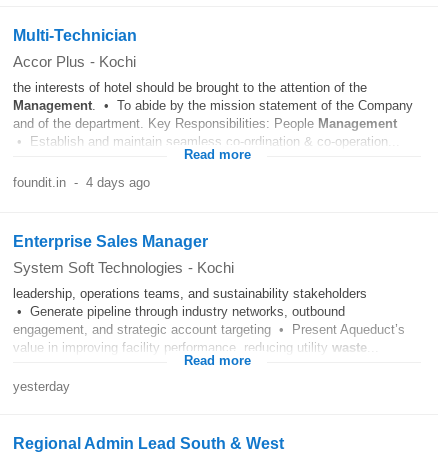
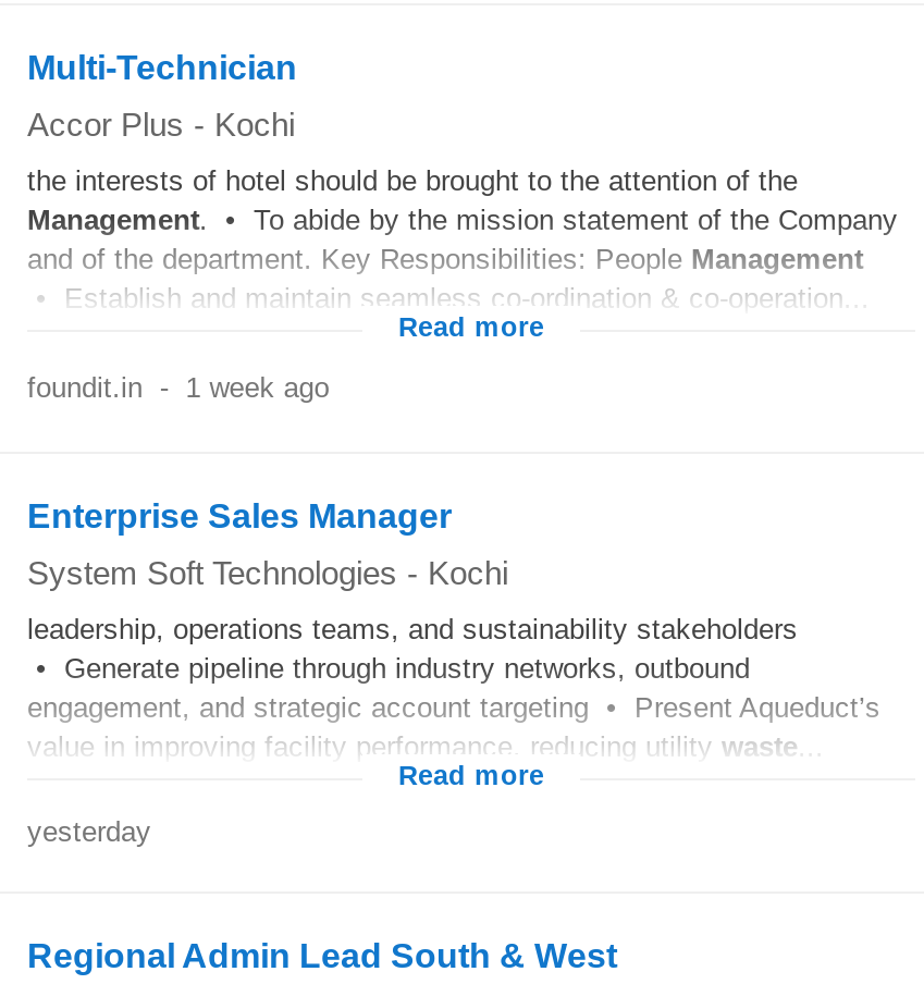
[13,175,150,190] foundit.in - 4 days ago -> [27,371,329,404] foundit.in - 1 week ago

